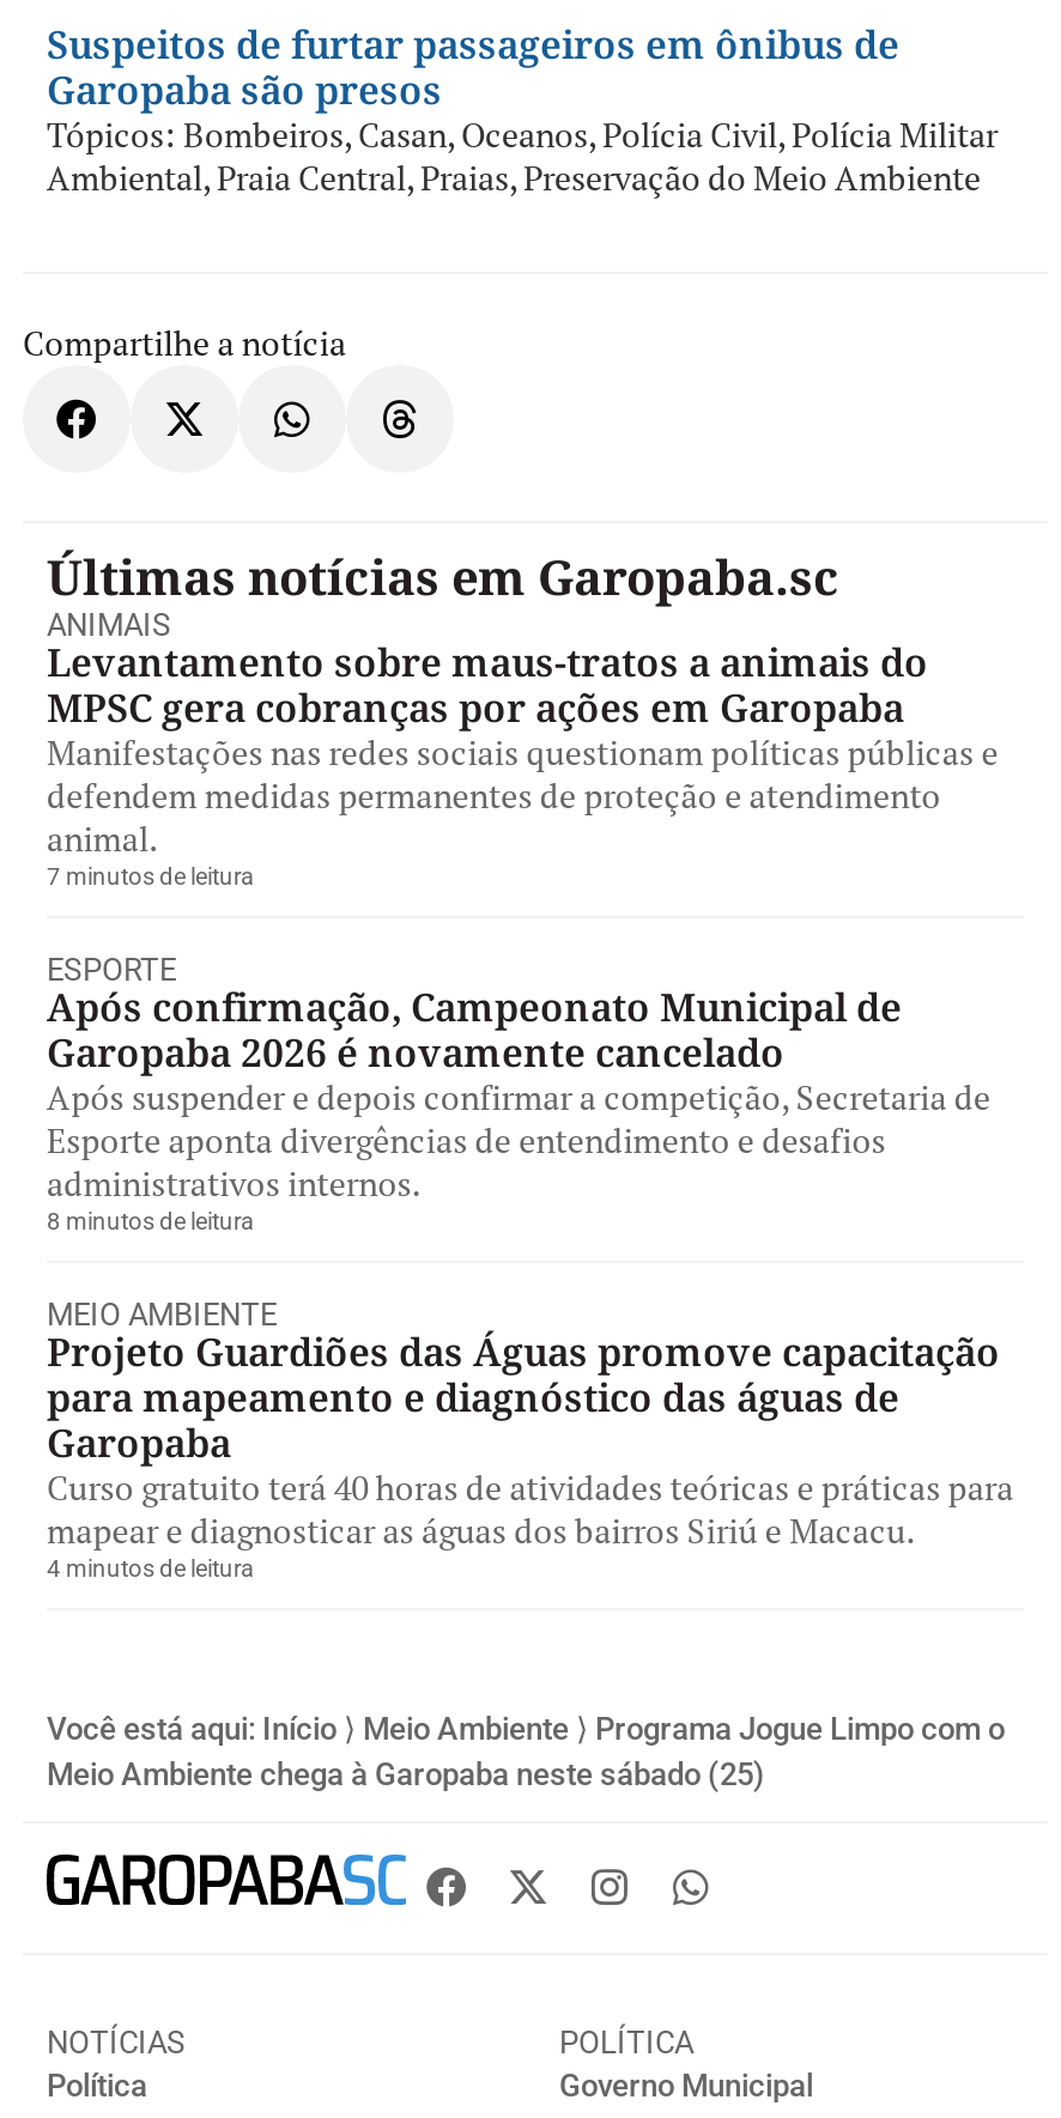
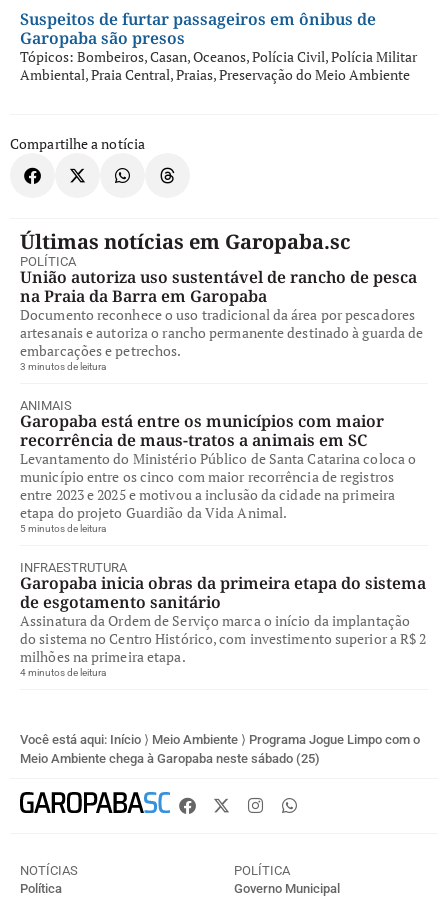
none -> [20,254,423,372] POLÍTICA | União autoriza uso sustentável de rancho de pesca | na Praia da Barra em Garopaba | Documento reconhece o uso tradicional da área por pescadores | artesanais e autoriza o rancho permanente destinado à guarda de | embarcações e petrechos. | 3 minutos de leitura
moved [47,606,171,642] -> [20,398,72,413]: ANIMAIS
[47,635,1014,1552] Levantamento sobre maus-tratos a animais do | MPSC gera cobranças por ações em Garopaba | Manifestações nas redes sociais questionam políticas públicas e | defendem medidas permanentes de proteção e atendimento | animal. | 7 minutos de leitura | ESPORTE | Após confirmação, Campeonato Municipal de | Garopaba 2026 é novamente cancelado | Após suspender e depois confirmar a competição, Secretaria de | Esporte aponta divergências de entendimento e desafios | administrativos internos. | 8 minutos de leitura | MEIO AMBIENTE | Projeto Guardiões das Águas promove capacitação | para mapeamento e diagnóstico das águas de | Garopaba | Curso gratuito terá 40 horas de atividades teóricas e práticas para | mapear e diagnosticar as águas dos bairros Siriú e Macacu. -> [20,410,426,666] Garopaba está entre os municípios com maior | recorrência de maus-tratos a animais em SC | Levantamento do Ministério Público de Santa Catarina coloca o | município entre os cinco com maior recorrência de registros | entre 2023 e 2025 e motivou a inclusão da cidade na primeira | etapa do projeto Guardião da Vida Animal. | 5 minutos de leitura | INFRAESTRUTURA | Garopaba inicia obras da primeira etapa do sistema | de esgotamento sanitário | Assinatura da Ordem de Serviço marca o início da implantação | do sistema no Centro Histórico, com investimento superior a R$ 2 | milhões na primeira etapa.

